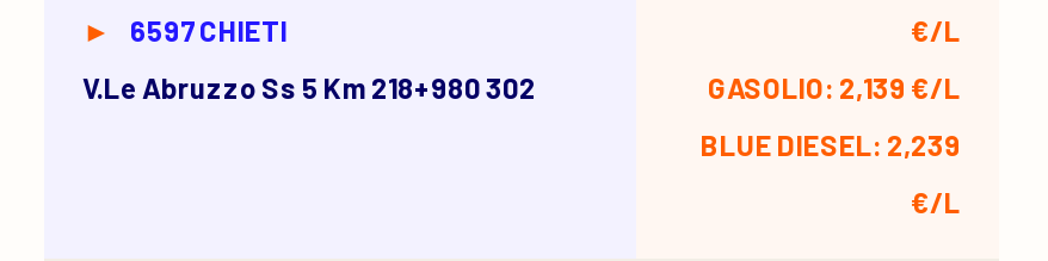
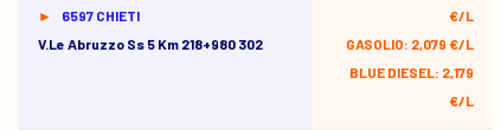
[708,70,961,104] GASOLIO: 2,139 €/L -> [346,35,474,52] GASOLIO: 2,079 €/L
[701,128,961,161] BLUE DIESEL: 2,239 -> [349,64,474,80] BLUE DIESEL: 2,179

